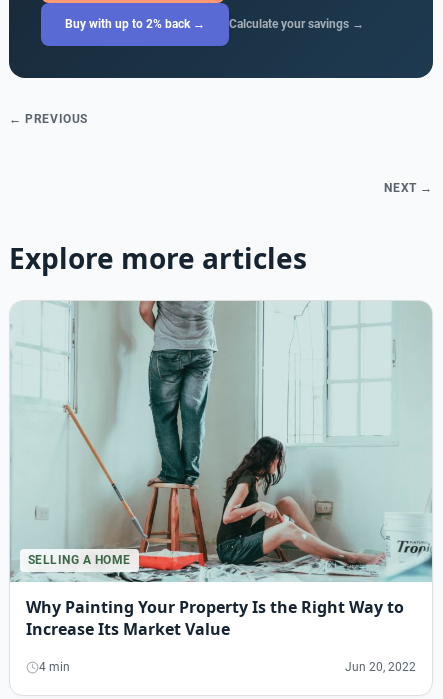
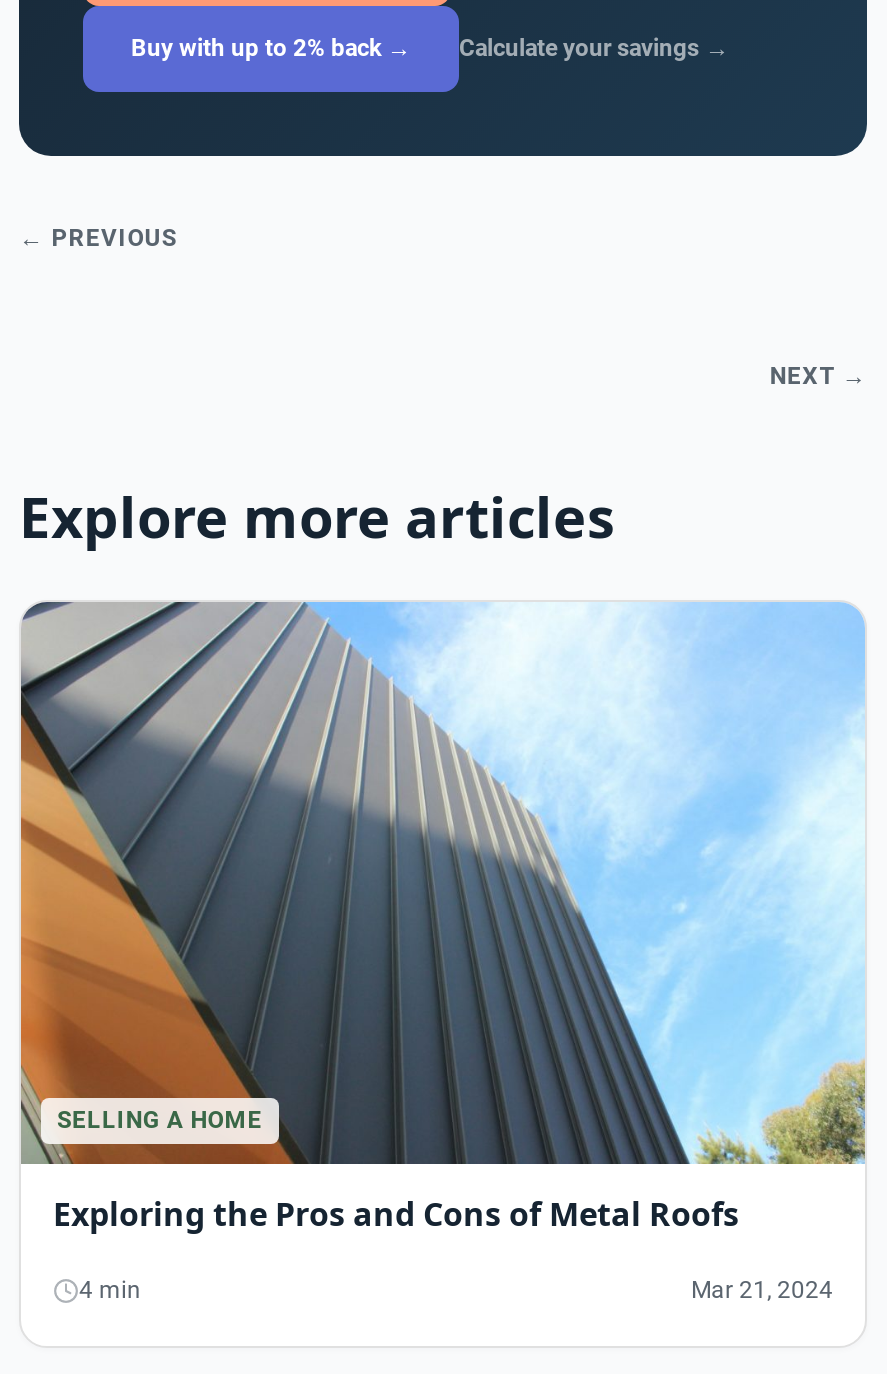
[9,300,432,640] [image] | Why Painting Your Property Is the Right Way to | Increase Its Market Value -> [19,600,867,1236] [image] | Exploring the Pros and Cons of Metal Roofs
[345,660,416,674] Jun 20, 2022 -> [691,1276,833,1304] Mar 21, 2024

